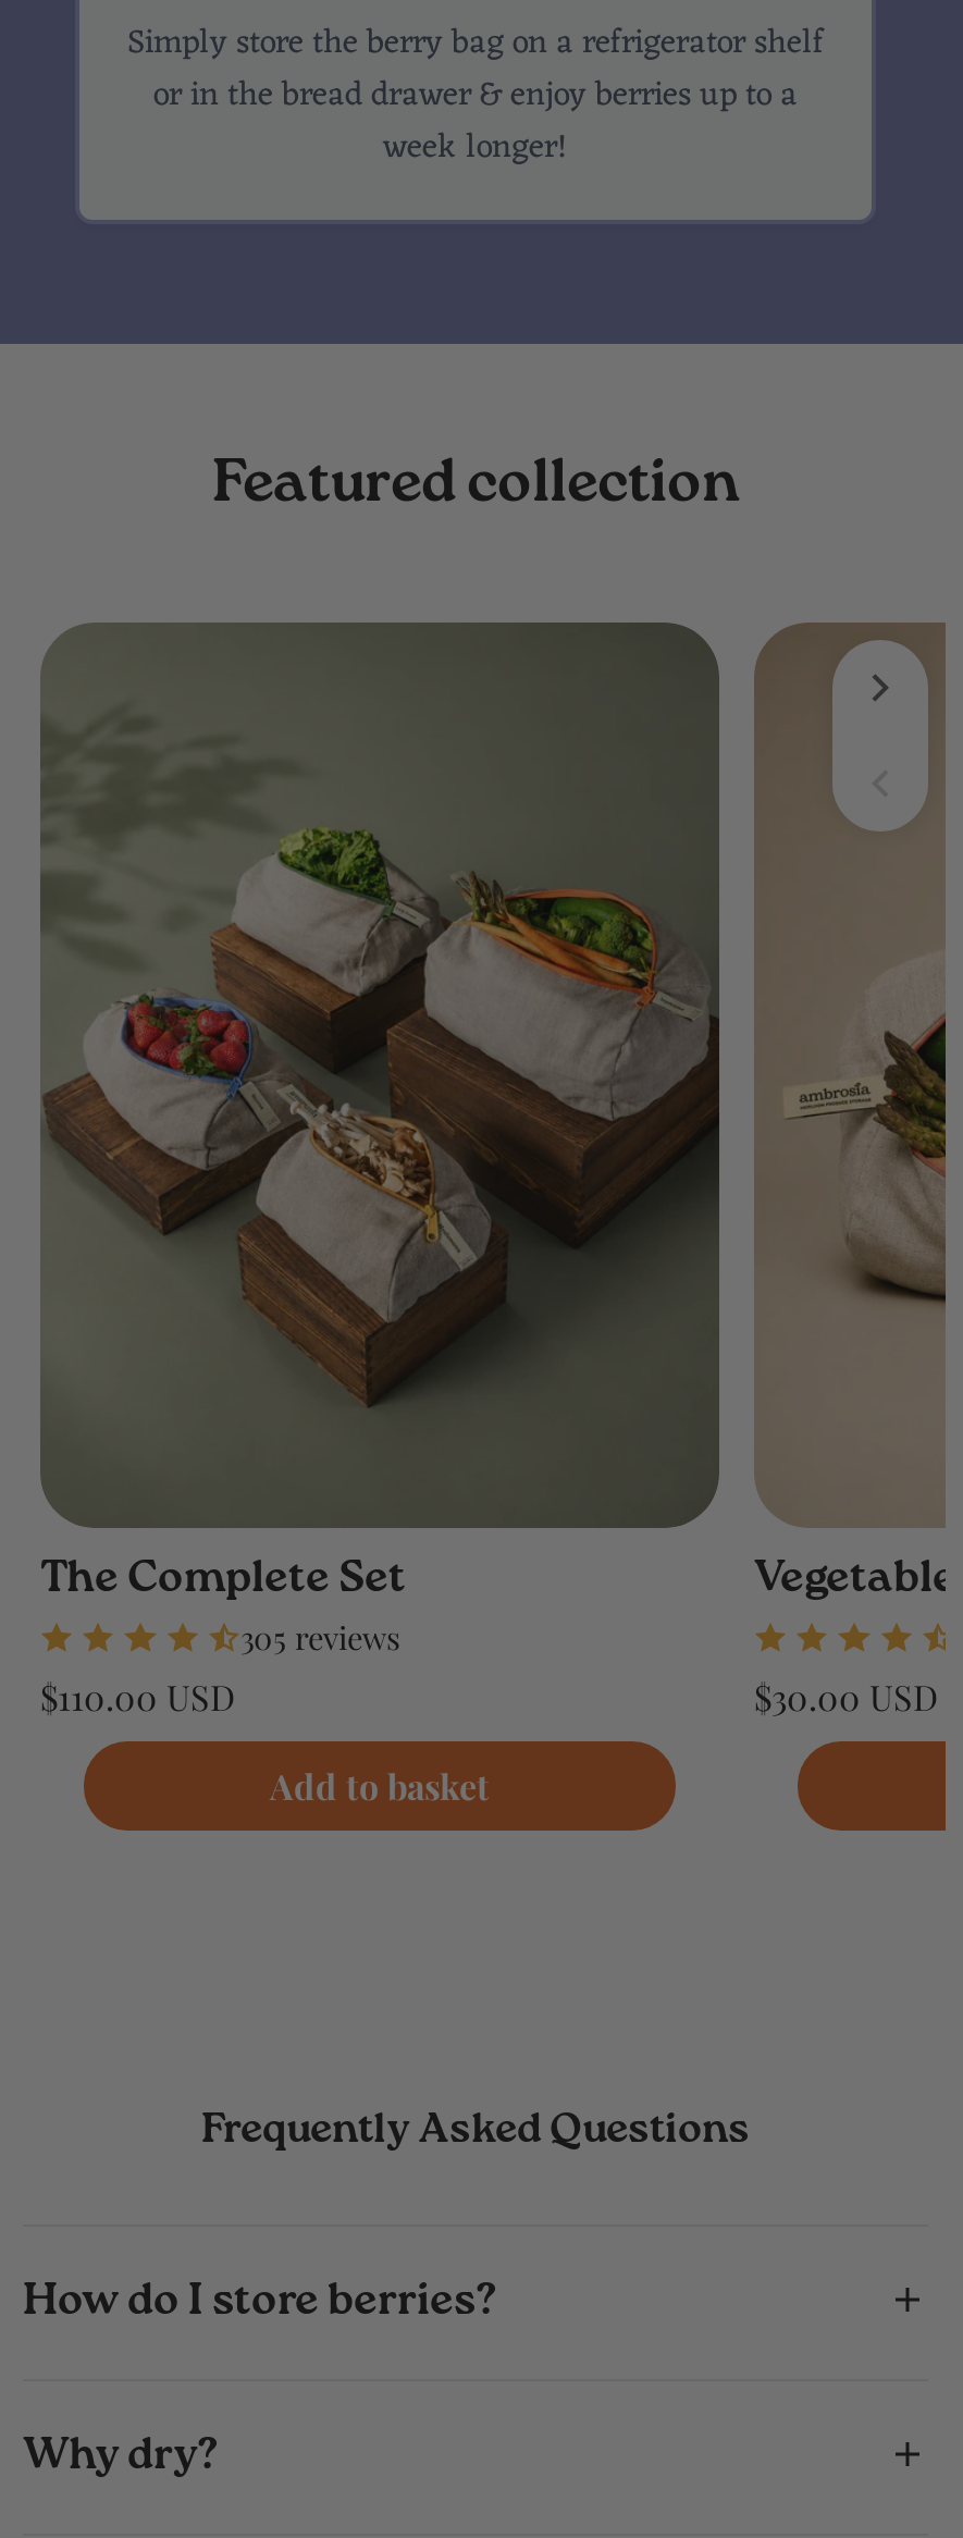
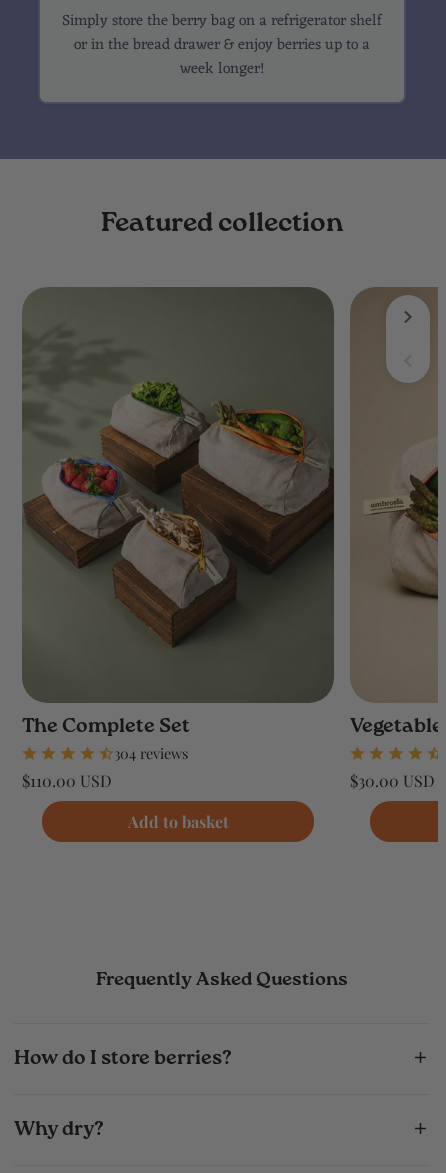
[240,1615,399,1659] 305 reviews -> [114,743,188,763] 304 reviews

